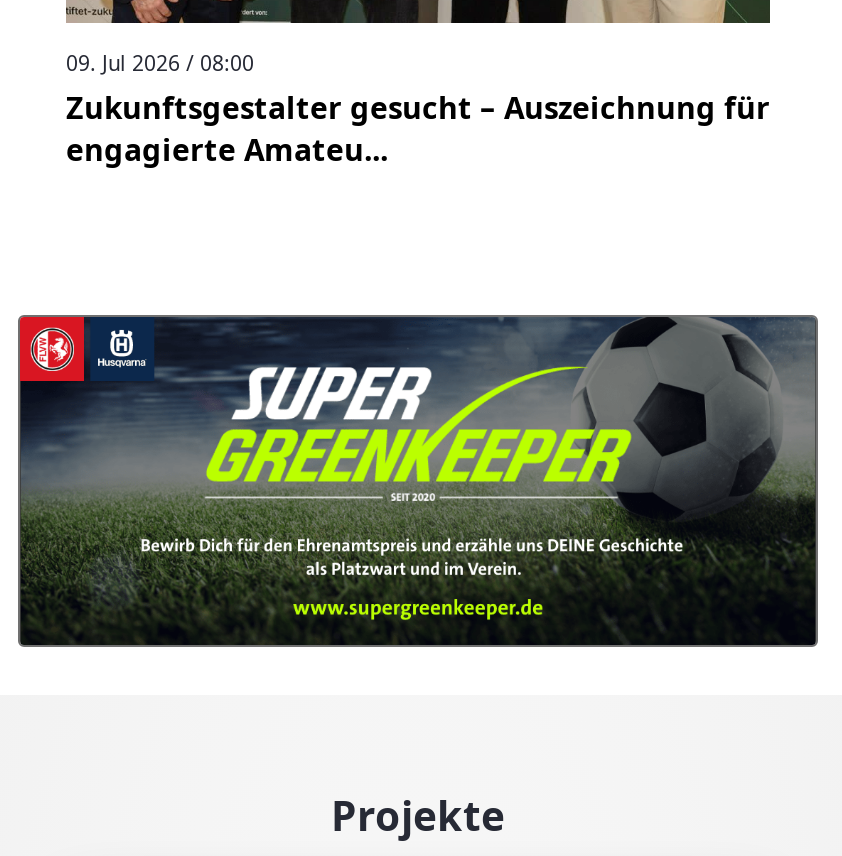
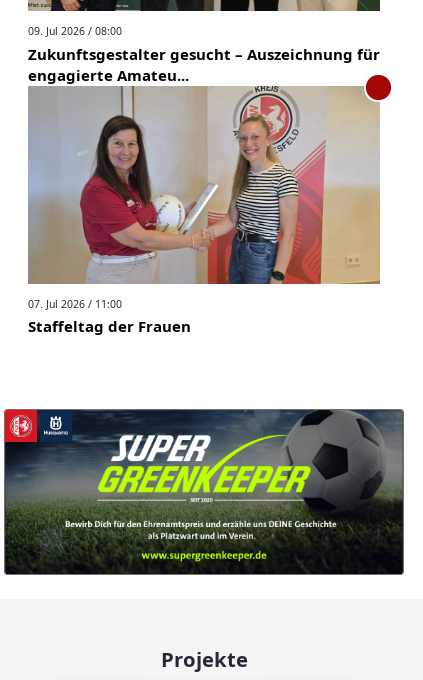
none -> [27,74,392,336] [image] | 07. Jul 2026 / 11:00 | Staffeltag der Frauen

